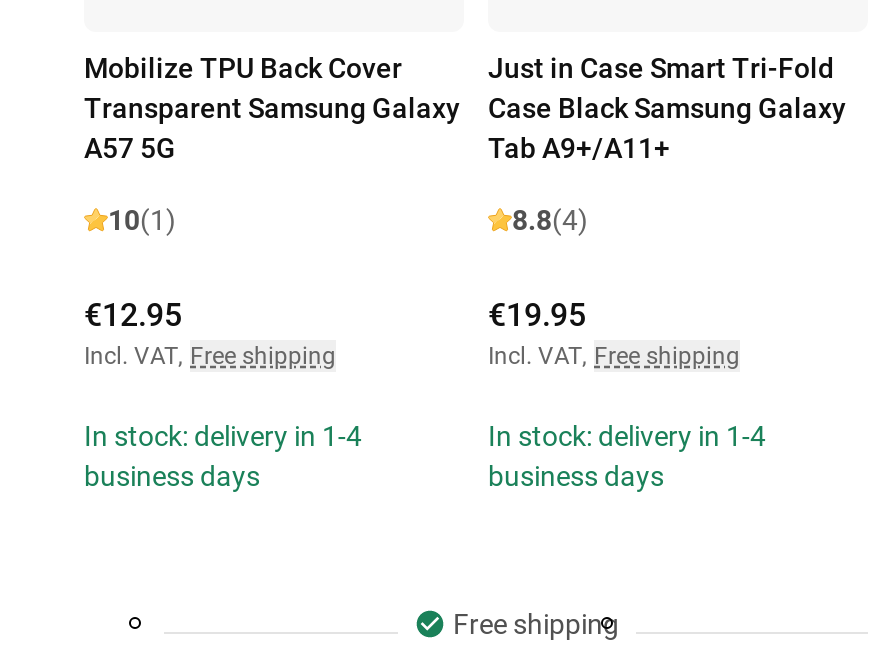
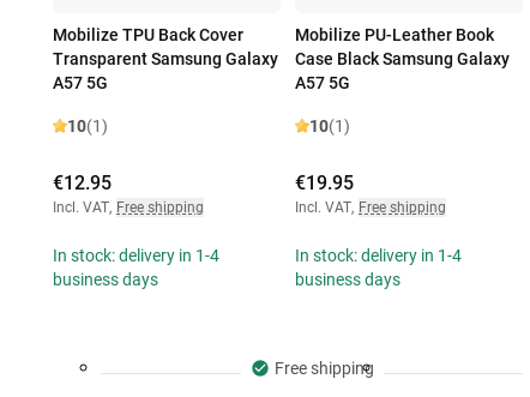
[488,52,834,84] Just in Case Smart Tri-Fold -> [295,25,494,45] Mobilize PU-Leather Book
[488,132,670,164] Tab A9+/A11+ -> [295,73,350,93] A57 5G
[512,204,588,236] 8.8(4) -> [309,117,350,136] 10(1)

